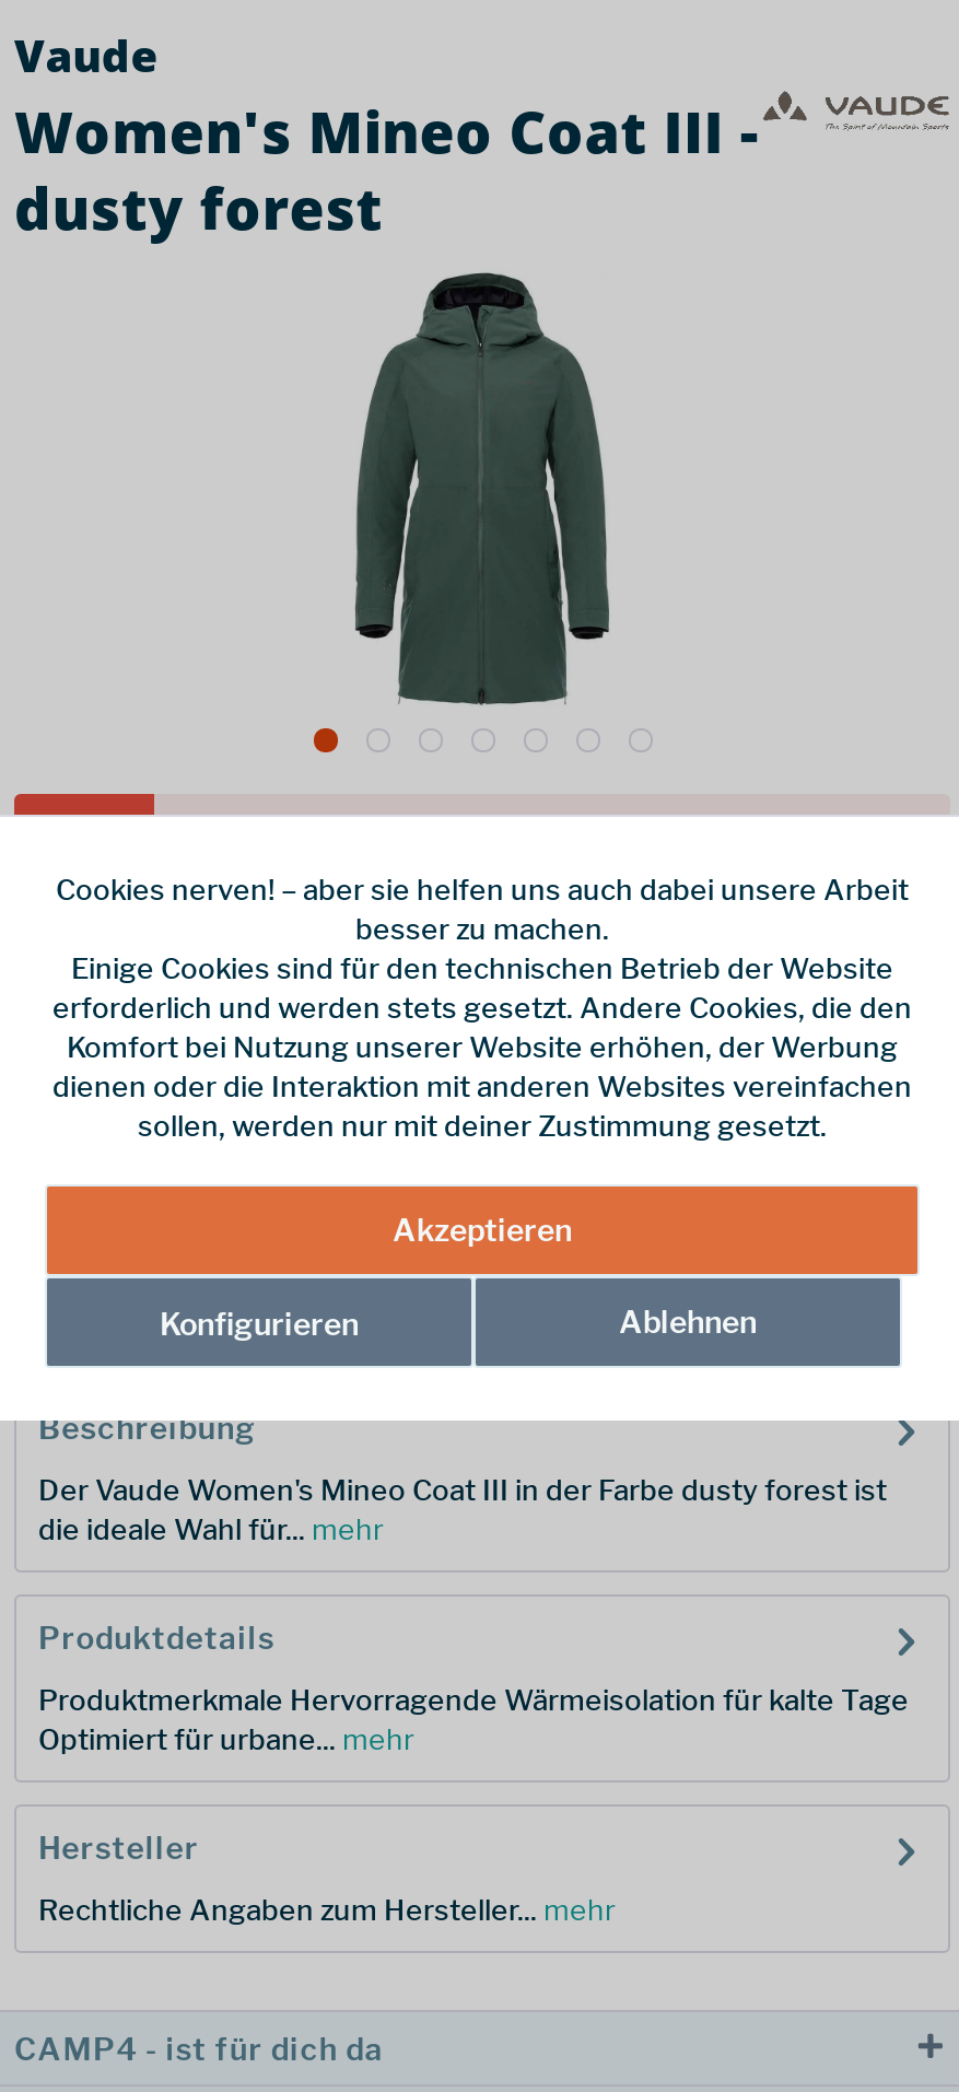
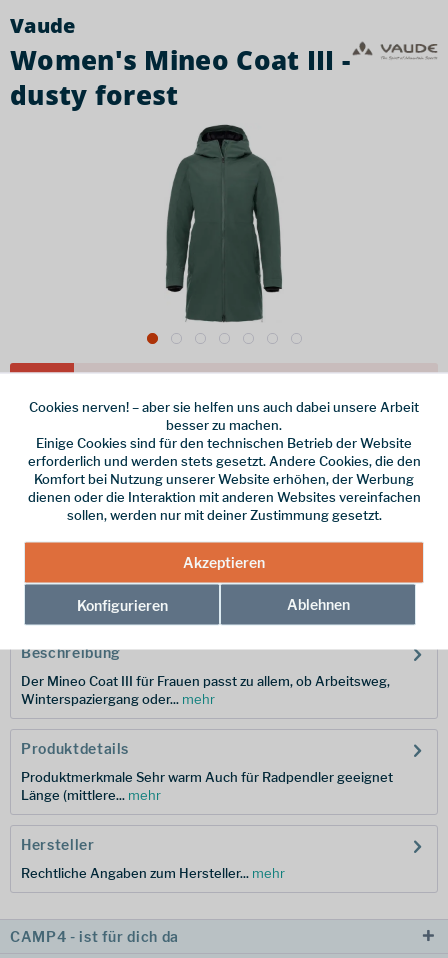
[38,1472,887,1546] Der Vaude Women's Mineo Coat III in der Farbe dusty forest ist | die ideale Wahl für... mehr -> [21,673,390,707] Der Mineo Coat III für Frauen passt zu allem, ob Arbeitsweg, | Winterspaziergang oder... mehr
[38,1682,909,1756] Produktmerkmale Hervorragende Wärmeisolation für kalte Tage | Optimiert für urbane... mehr -> [21,769,393,803] Produktmerkmale Sehr warm Auch für Radpendler geeignet | Länge (mittlere... mehr

